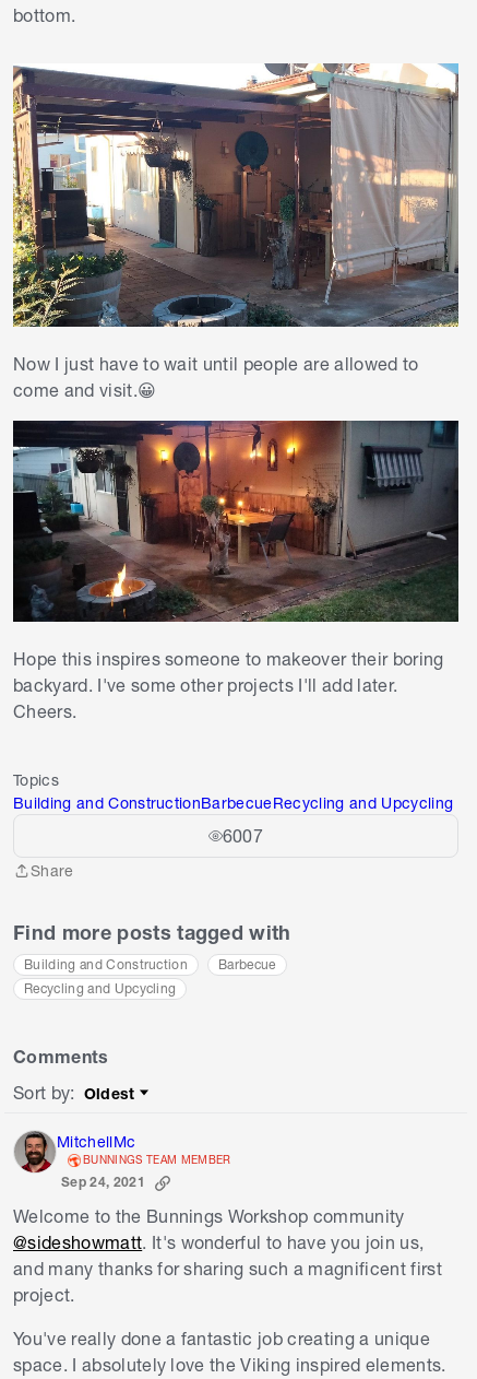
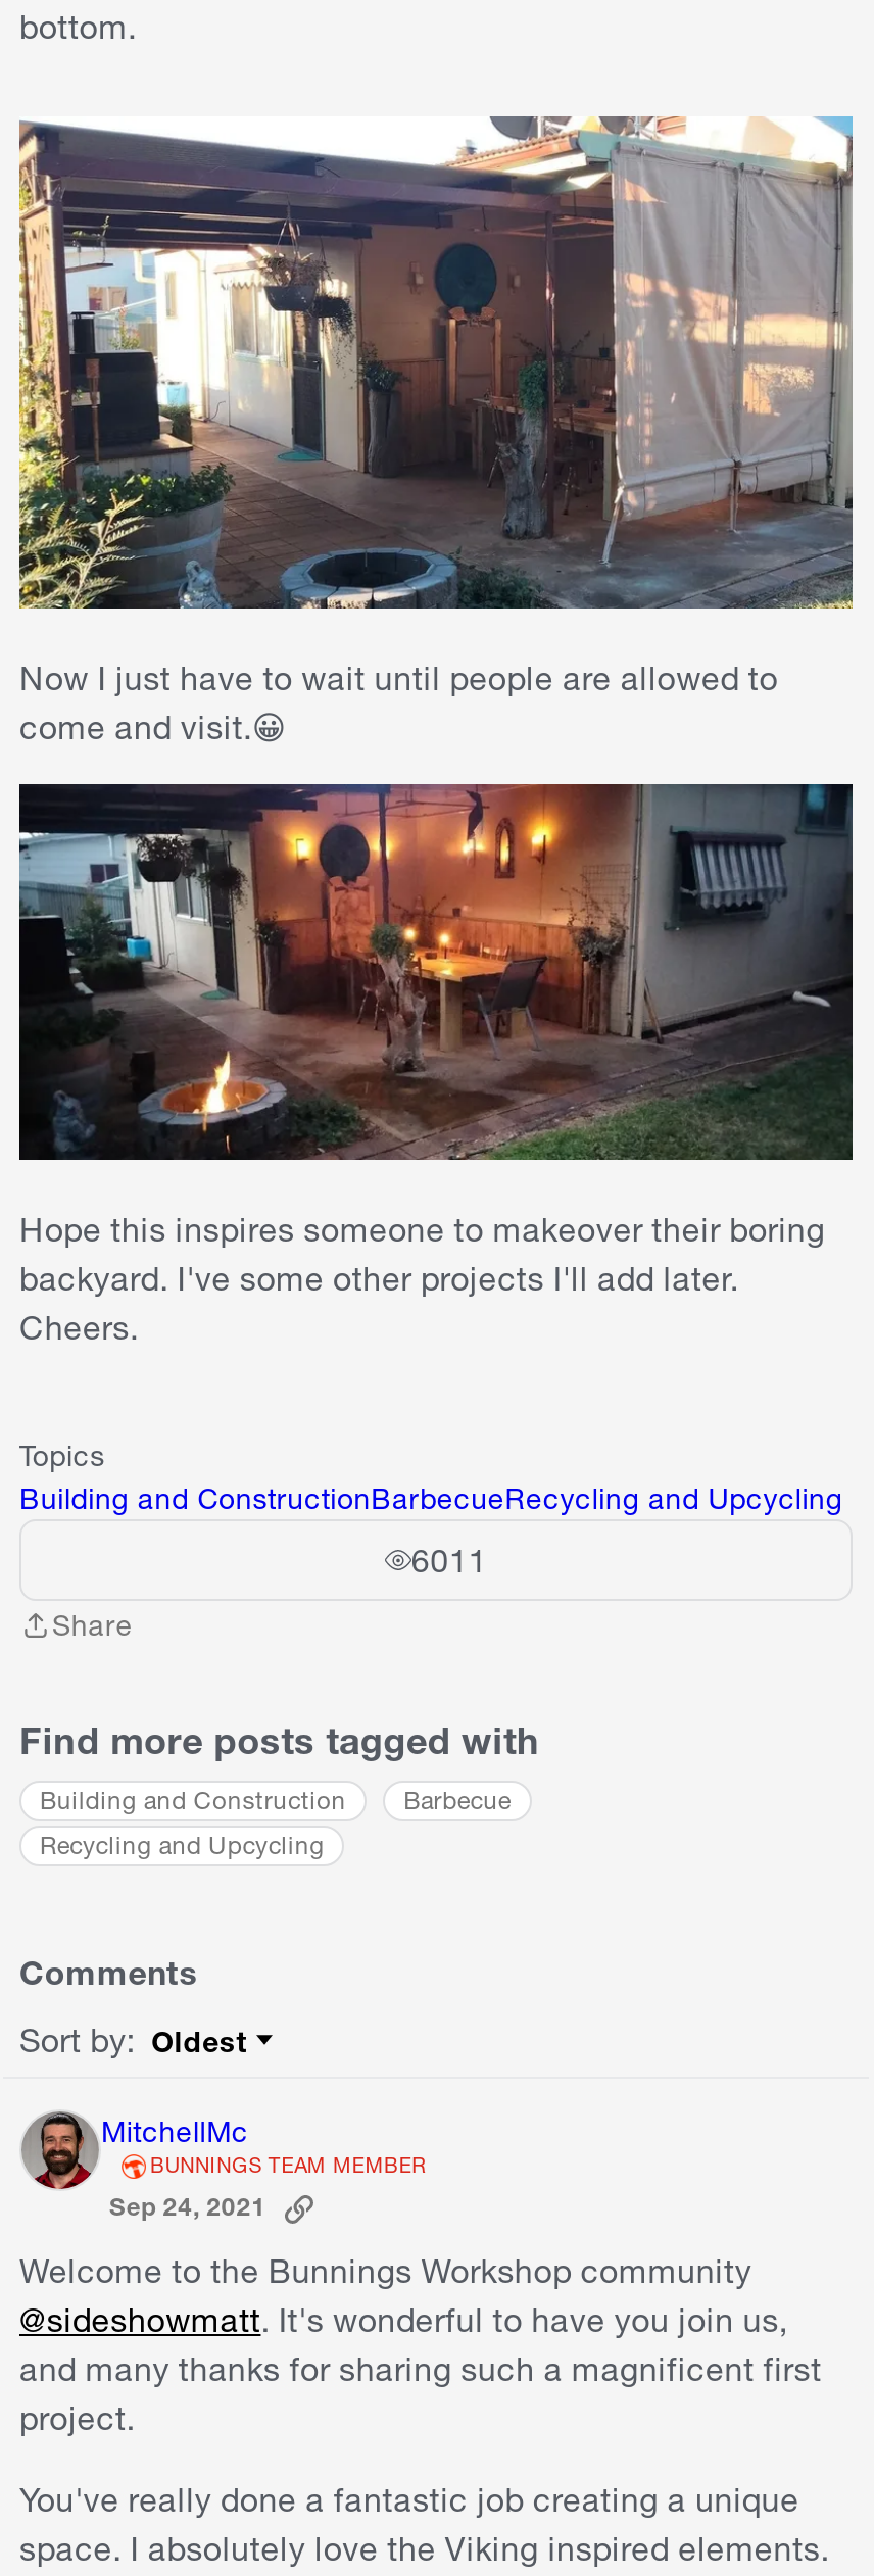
[222,825,263,846] 6007 -> [411,1540,487,1579] 6011

